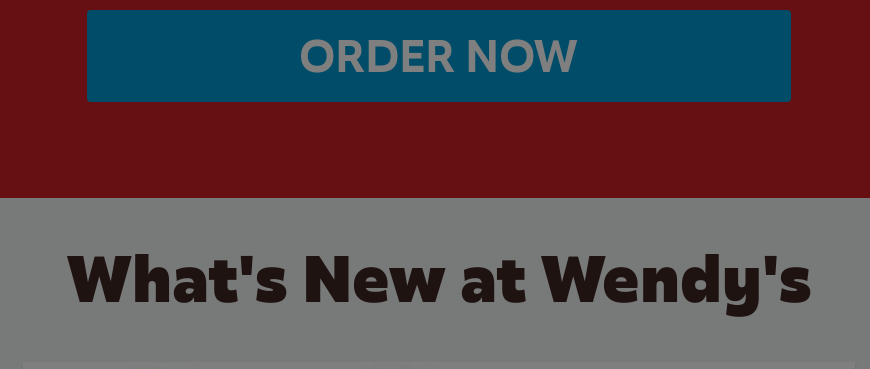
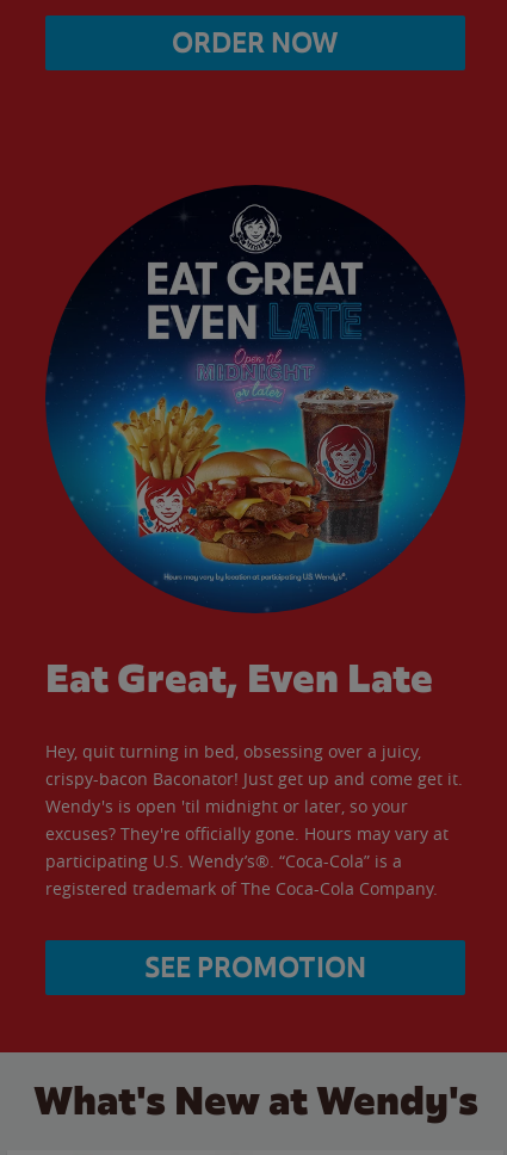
none -> [44,184,466,985] [image] | Eat Great, Even Late | Hey, quit turning in bed, obsessing over a juicy, | crispy-bacon Baconator! Just get up and come get it. | Wendy's is open 'til midnight or later, so your | excuses? They're officially gone. Hours may vary at | participating U.S. Wendy’s®. “Coca-Cola” is a | registered trademark of The Coca-Cola Company. | SEE PROMOTION

